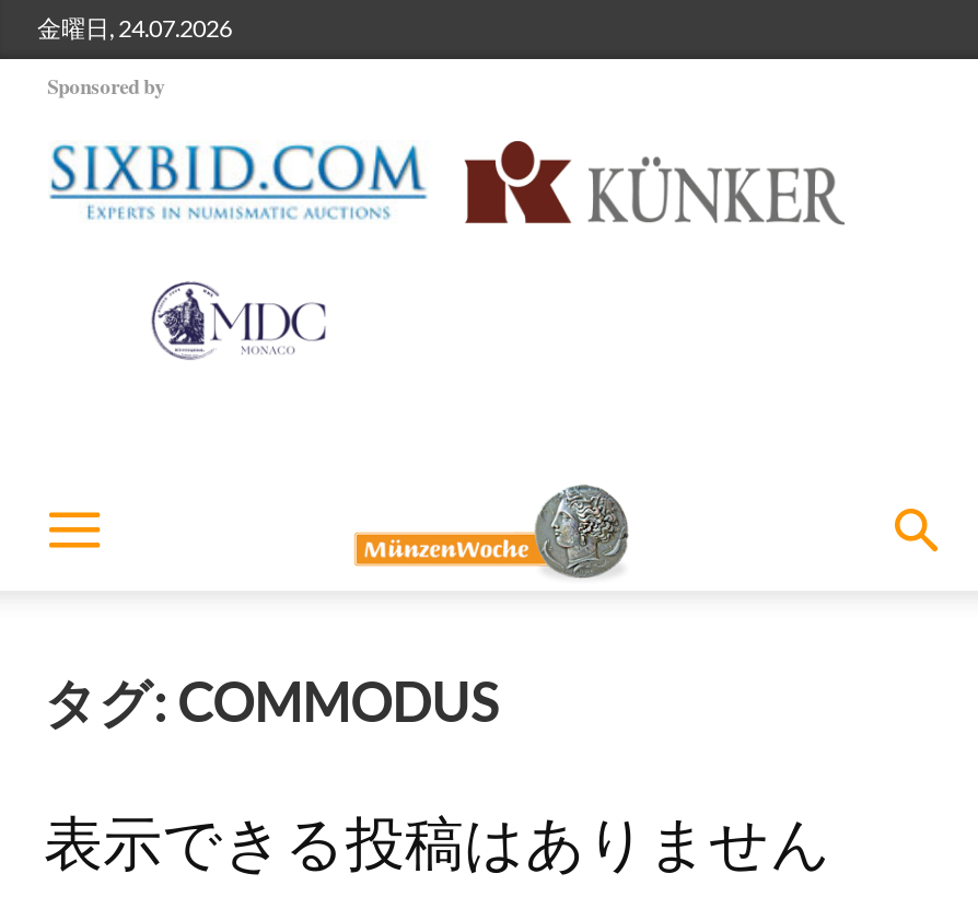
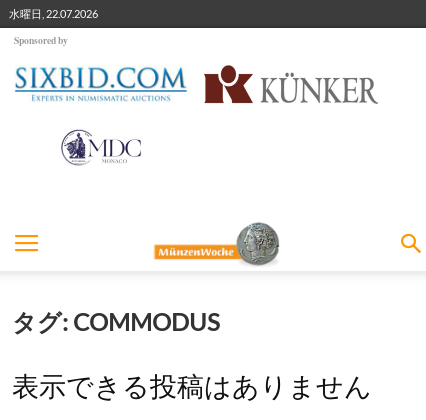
[37,13,232,42] 金曜日, 24.07.2026 -> [9,7,98,20] 水曜日, 22.07.2026

